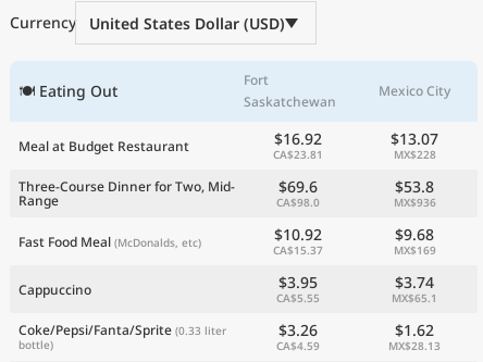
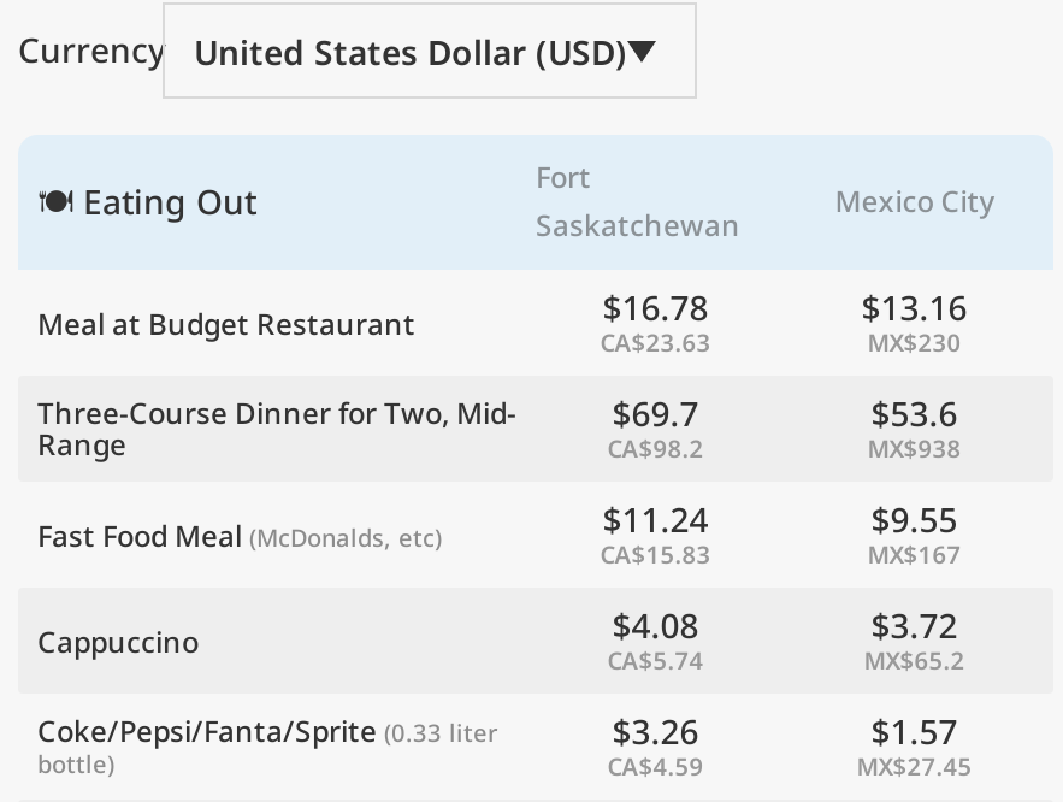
[273,128,323,162] $16.92 | CA$23.81 -> [600,285,711,359] $16.78 | CA$23.63
[391,128,439,162] $13.07 | MX$228 -> [861,285,967,359] $13.16 | MX$230
[276,176,320,210] $69.6 | CA$98.0 -> [607,391,704,465] $69.7 | CA$98.2
[394,176,436,210] $53.8 | MX$936 -> [867,391,961,465] $53.6 | MX$938
[273,224,323,258] $10.92 | CA$15.37 -> [600,497,711,571] $11.24 | CA$15.83
[394,224,436,258] $9.68 | MX$169 -> [867,497,961,571] $9.55 | MX$167
[276,272,320,306] $3.95 | CA$5.55 -> [607,603,704,677] $4.08 | CA$5.74
[392,272,438,306] $3.74 | MX$65.1 -> [864,603,965,677] $3.72 | MX$65.2
[389,320,441,354] $1.62 | MX$28.13 -> [856,709,972,783] $1.57 | MX$27.45

